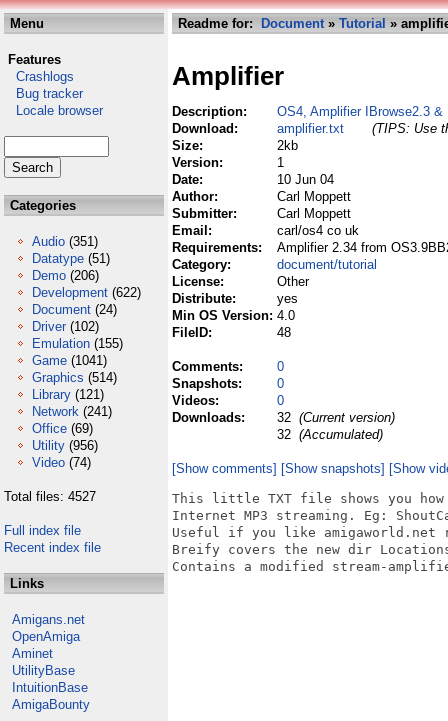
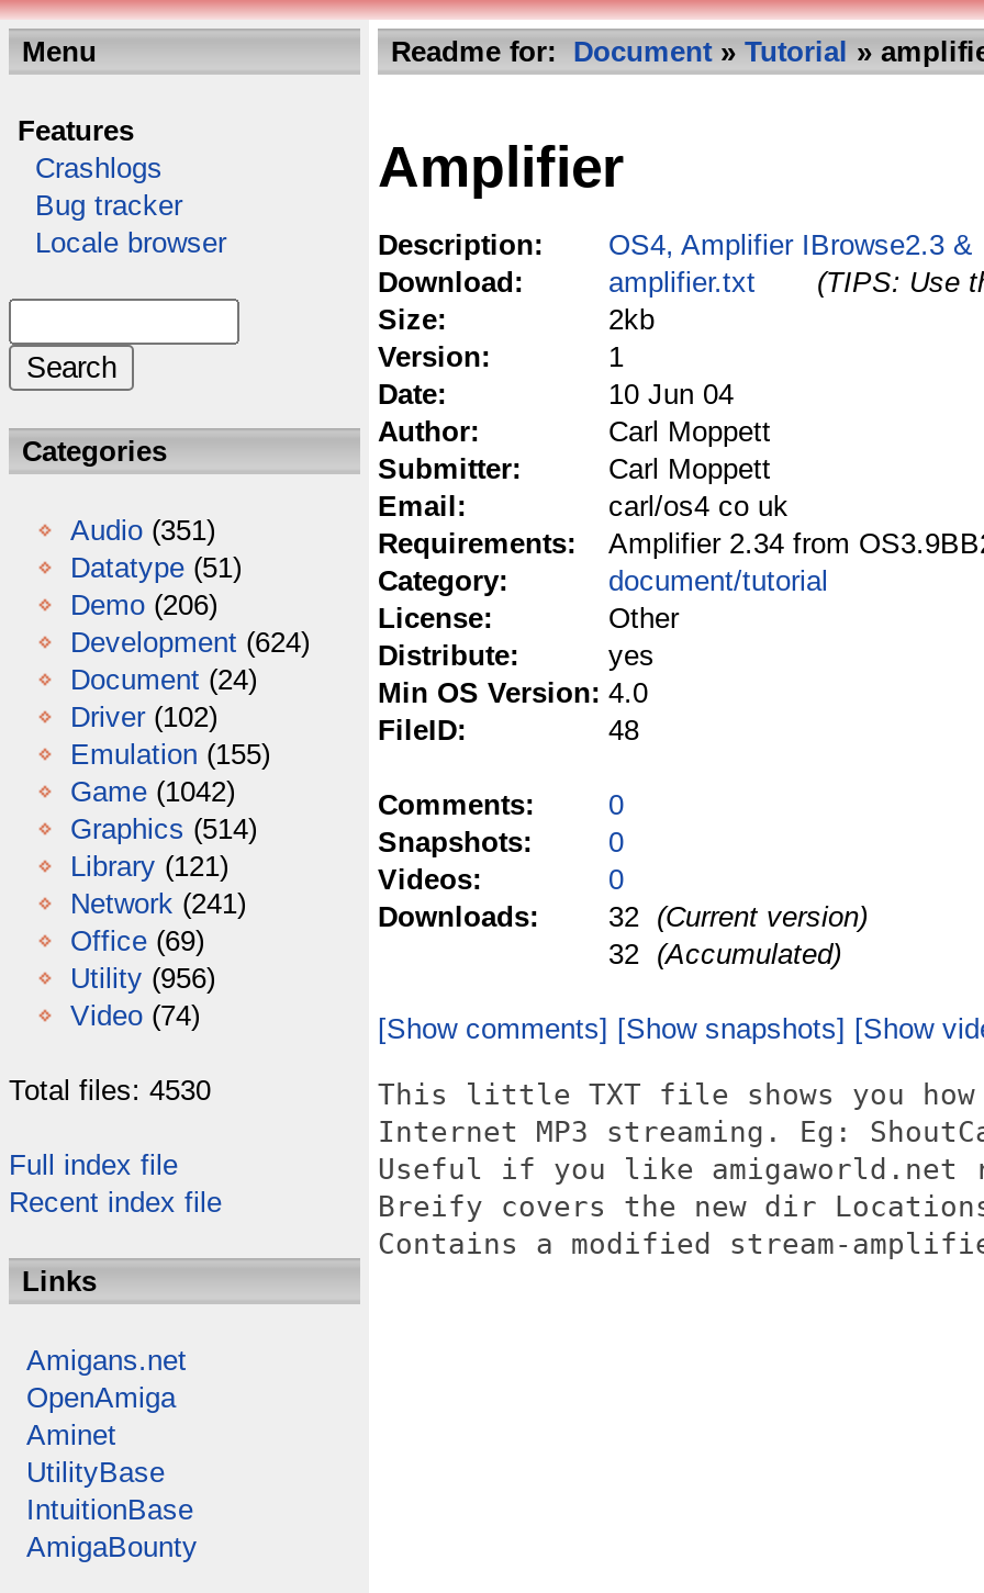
[32,285,141,300] Development (622) -> [70,626,310,659] Development (624)
[32,353,107,368] Game (1041) -> [70,775,235,808] Game (1042)
[4,489,96,504] Total files: 4527 -> [9,1074,211,1107] Total files: 4530

